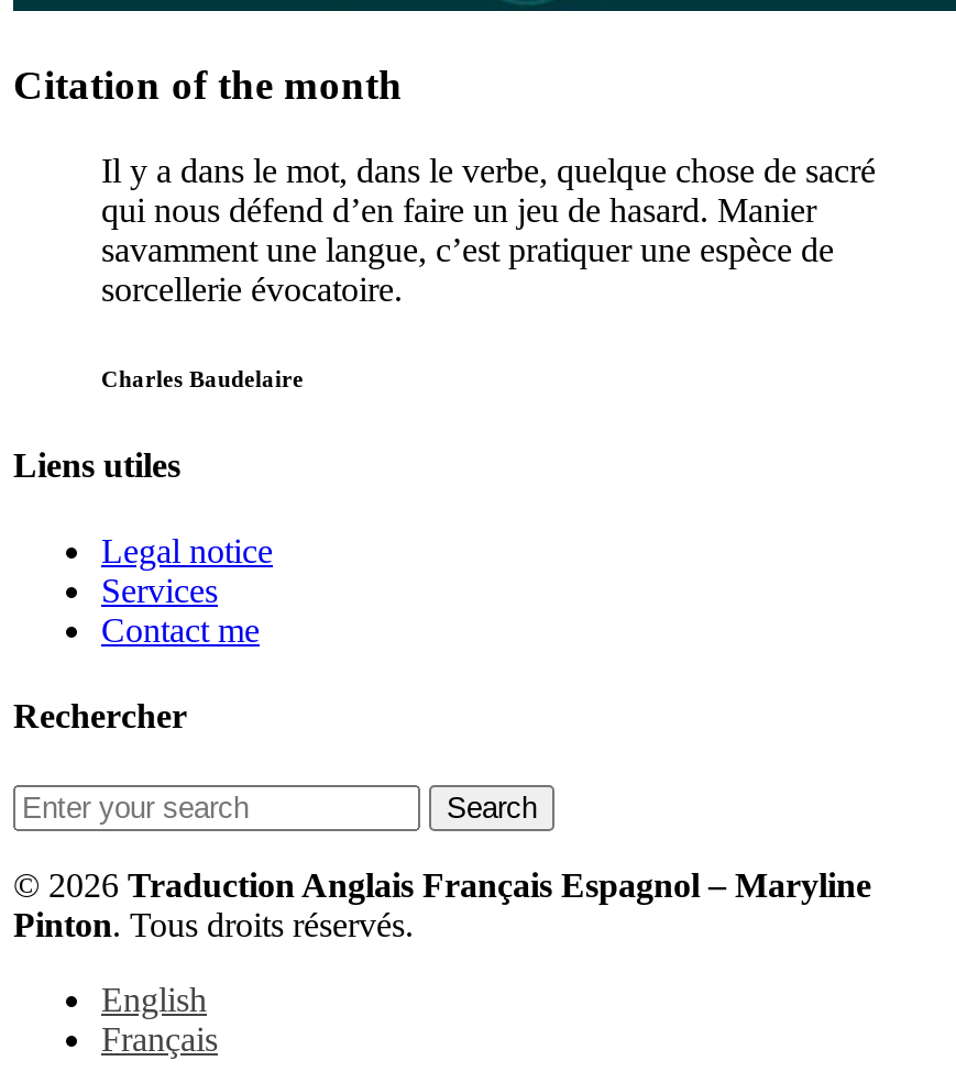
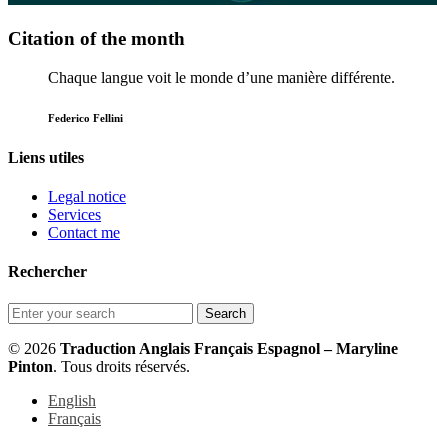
[101,151,876,307] Il y a dans le mot, dans le verbe, quelque chose de sacré | qui nous défend d’en faire un jeu de hasard. Manier | savamment une langue, c’est pratiquer une espèce de | sorcellerie évocatoire. -> [48,69,395,86] Chaque langue voit le monde d’une manière différente.
[101,365,304,391] Charles Baudelaire -> [48,112,123,124] Federico Fellini

